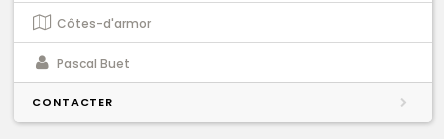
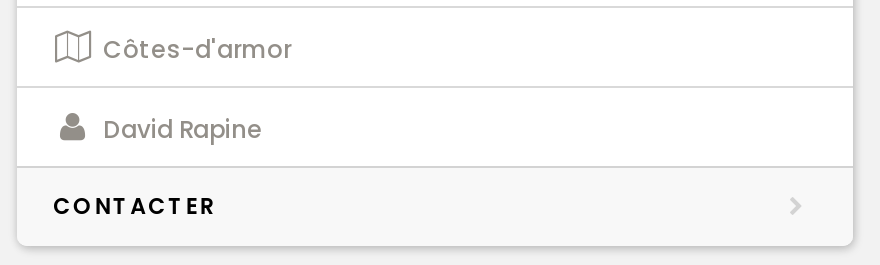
[57,55,130,72] Pascal Buet -> [103,112,263,146] David Rapine

